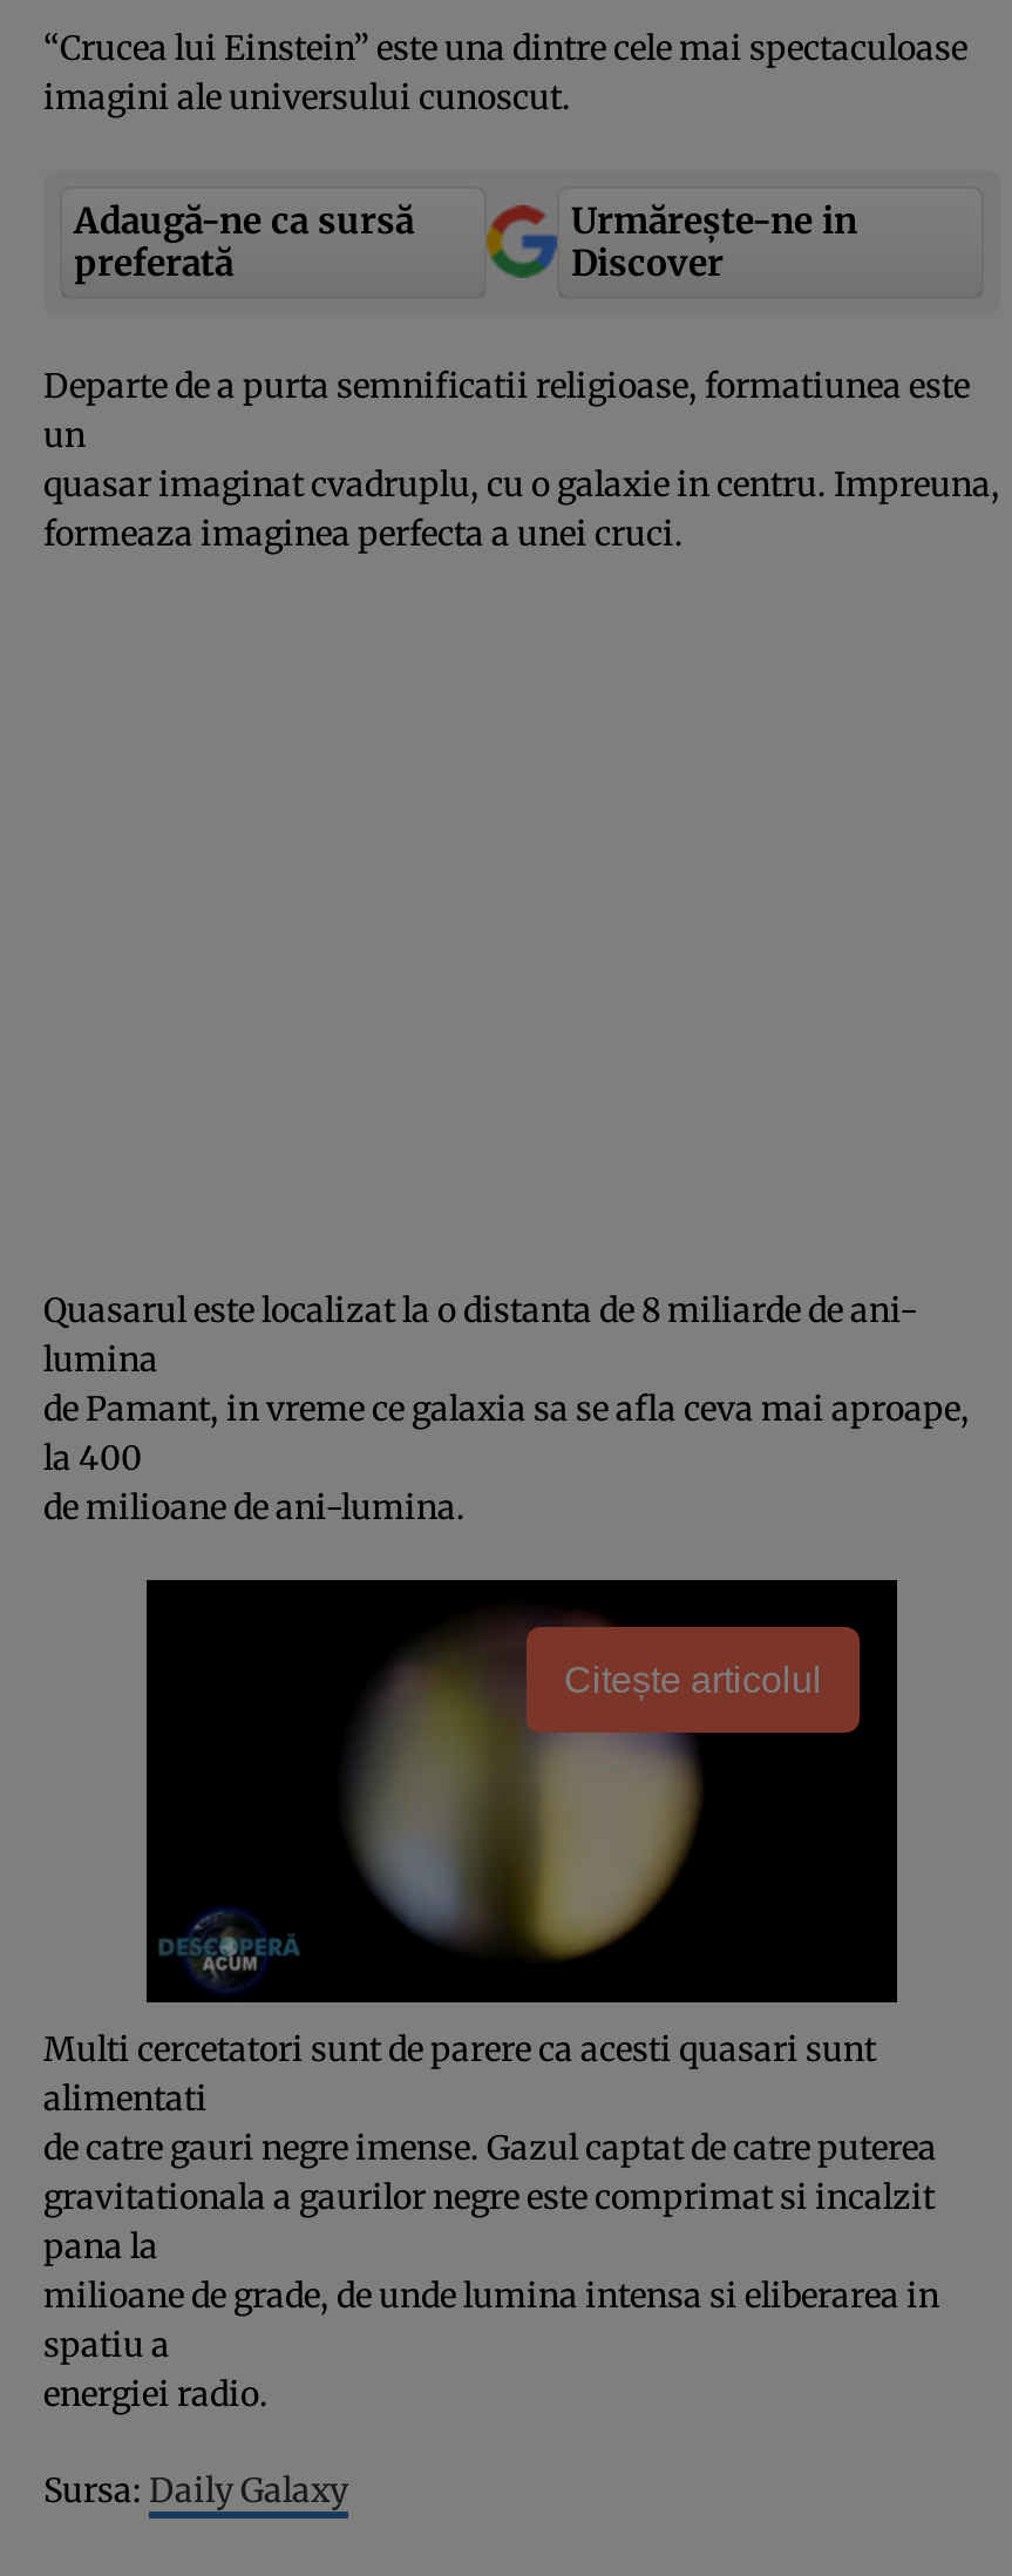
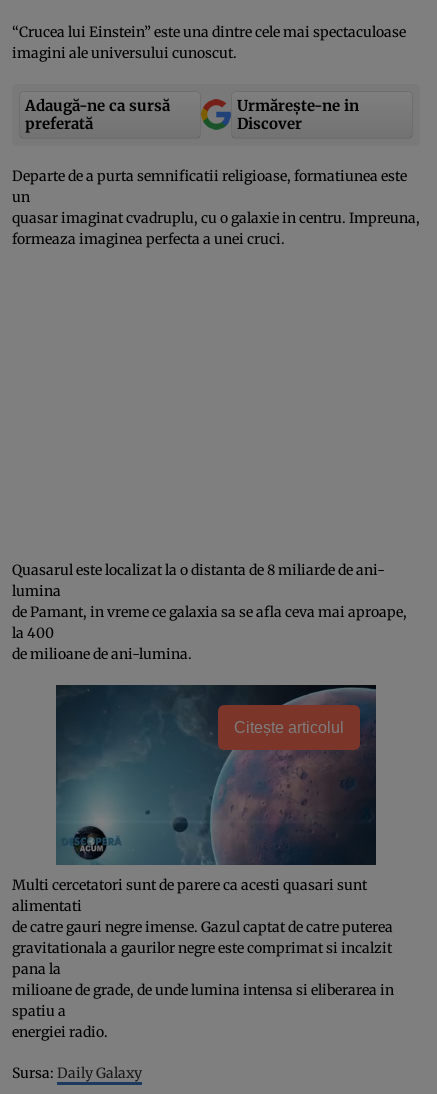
[144,1578,899,2005] [image] -> [55,684,377,866] [image]

